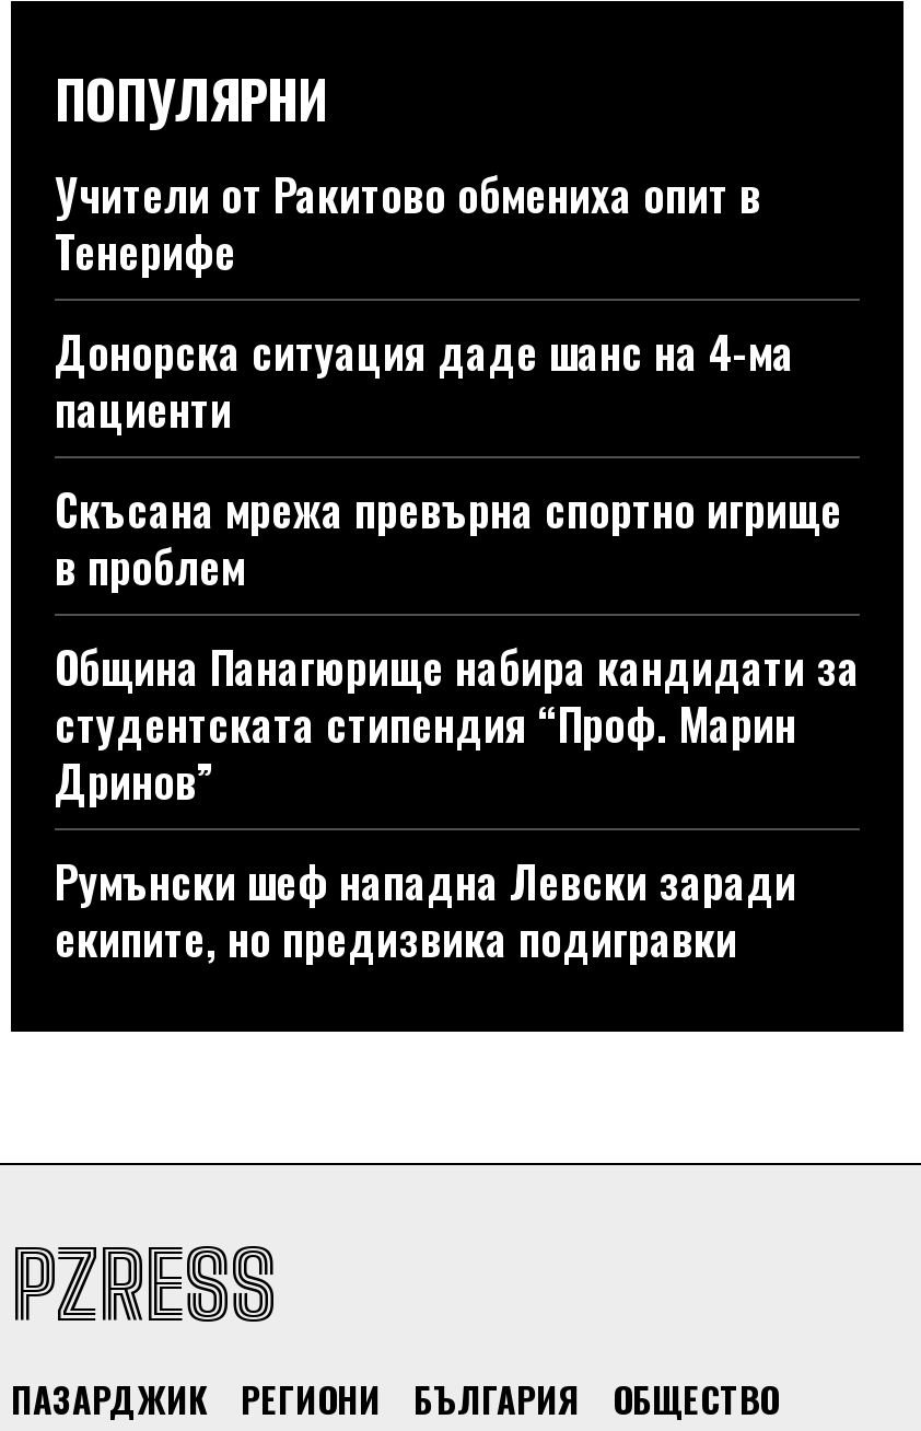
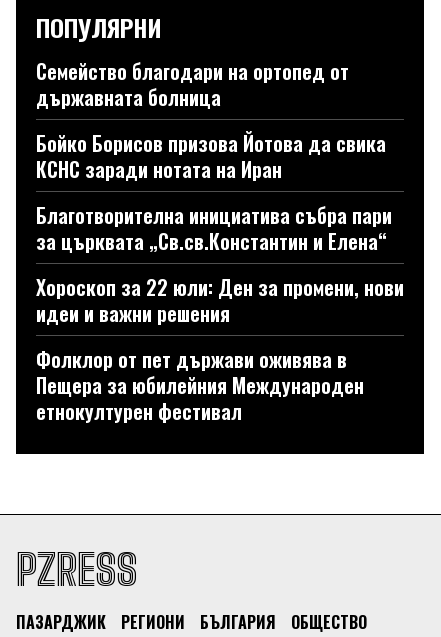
[55,160,761,283] Учители от Ракитово обмениха опит в | Тенерифе -> [36,56,349,112] Семейство благодари на ортопед от | държавната болница
[55,318,794,440] Донорска ситуация даде шанс на 4-ма | пациенти -> [36,128,386,184] Бойко Борисов призова Йотова да свика | КСНС заради нотата на Иран
[55,475,842,598] Скъсана мрежа превърна спортно игрище | в проблем -> [36,200,392,256] Благотворителна инициатива събра пари | за църквата „Св.св.Константин и Елена“
[55,633,860,812] Община Панагюрище набира кандидати за | студентската стипендия “Проф. Марин | Дринов” -> [36,272,404,328] Хороскоп за 22 юли: Ден за промени, нови | идеи и важни решения
[55,847,796,970] Румънски шеф нападна Левски заради | екипите, но предизвика подигравки -> [36,344,364,426] Фолклор от пет държави оживява в | Пещера за юбилейния Международен | етнокултурен фестивал

